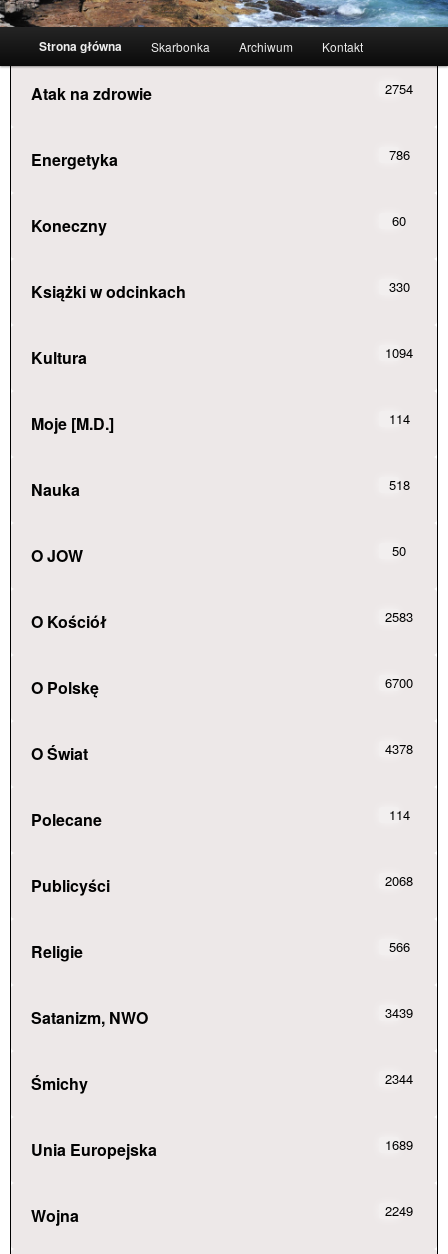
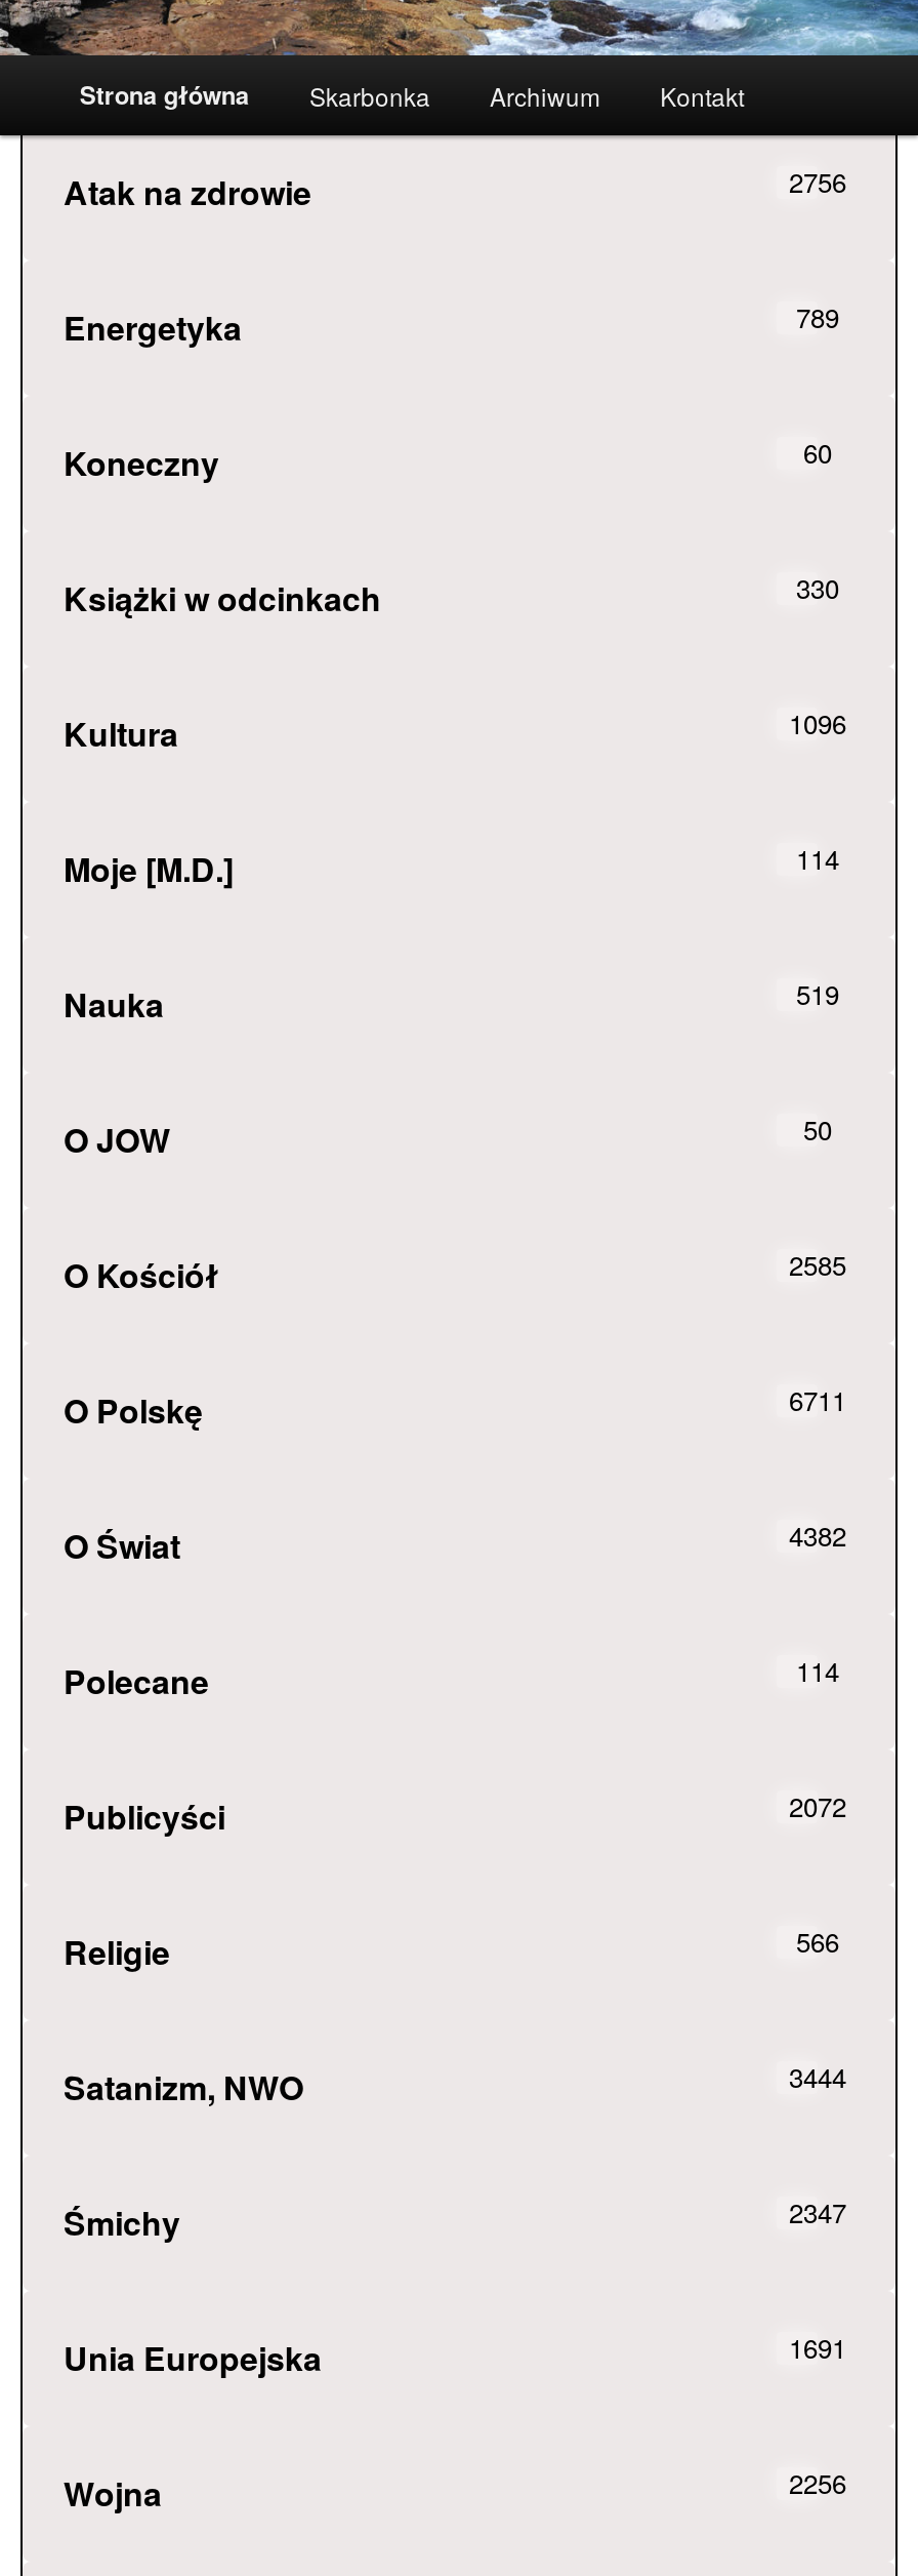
[385,79,413,98] 2754 -> [789,162,846,201] 2756
[388,145,409,164] 786 -> [796,298,839,337] 789
[385,343,413,362] 1094 -> [789,704,846,743] 1096
[388,475,409,494] 518 -> [796,974,839,1013] 519
[385,607,413,626] 2583 -> [789,1245,846,1284] 2585
[385,673,413,692] 6700 -> [789,1380,846,1419] 6711
[385,739,413,758] 4378 -> [789,1516,846,1555] 4382
[385,871,413,890] 2068 -> [789,1787,846,1826] 2072
[385,1003,413,1022] 3439 -> [789,2057,846,2096] 3444
[385,1069,413,1088] 2344 -> [789,2193,846,2232] 2347
[385,1135,413,1154] 1689 -> [789,2328,846,2367] 1691
[385,1201,413,1220] 2249 -> [789,2463,846,2502] 2256

